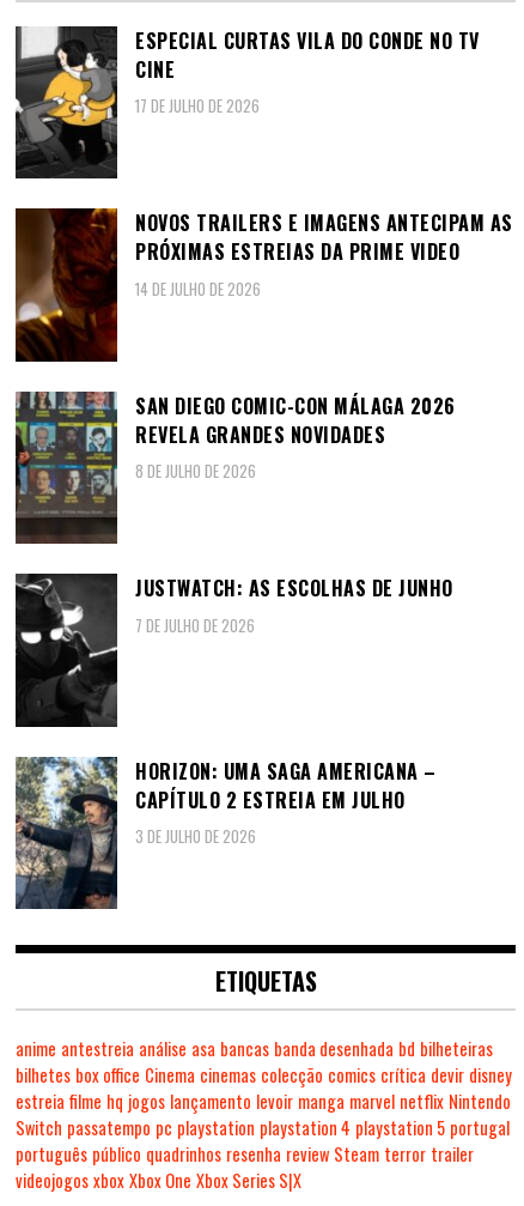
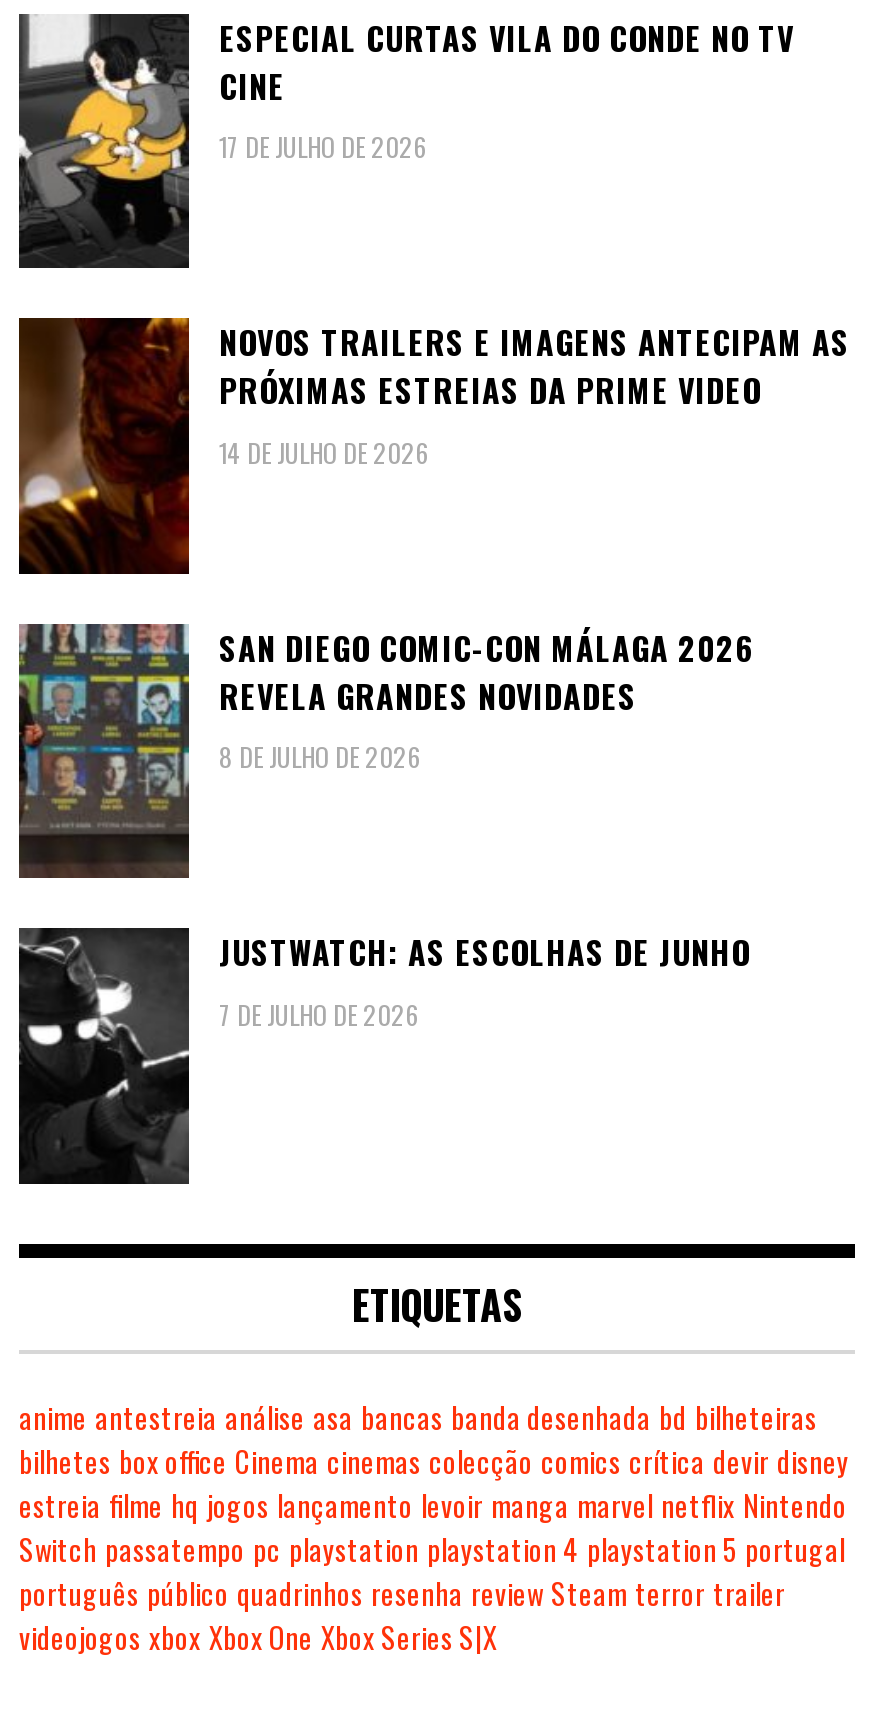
[14,756,436,909] [image] | HORIZON: UMA SAGA AMERICANA – | CAPÍTULO 2 ESTREIA EM JULHO | 3 DE JULHO DE 2026 -> none

